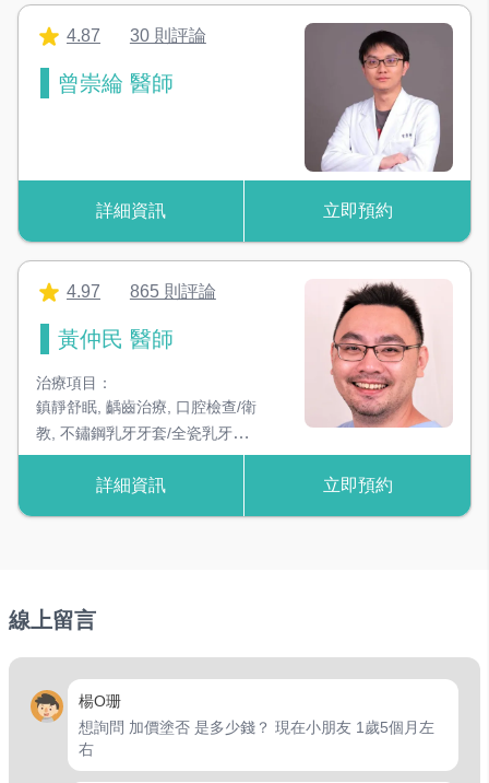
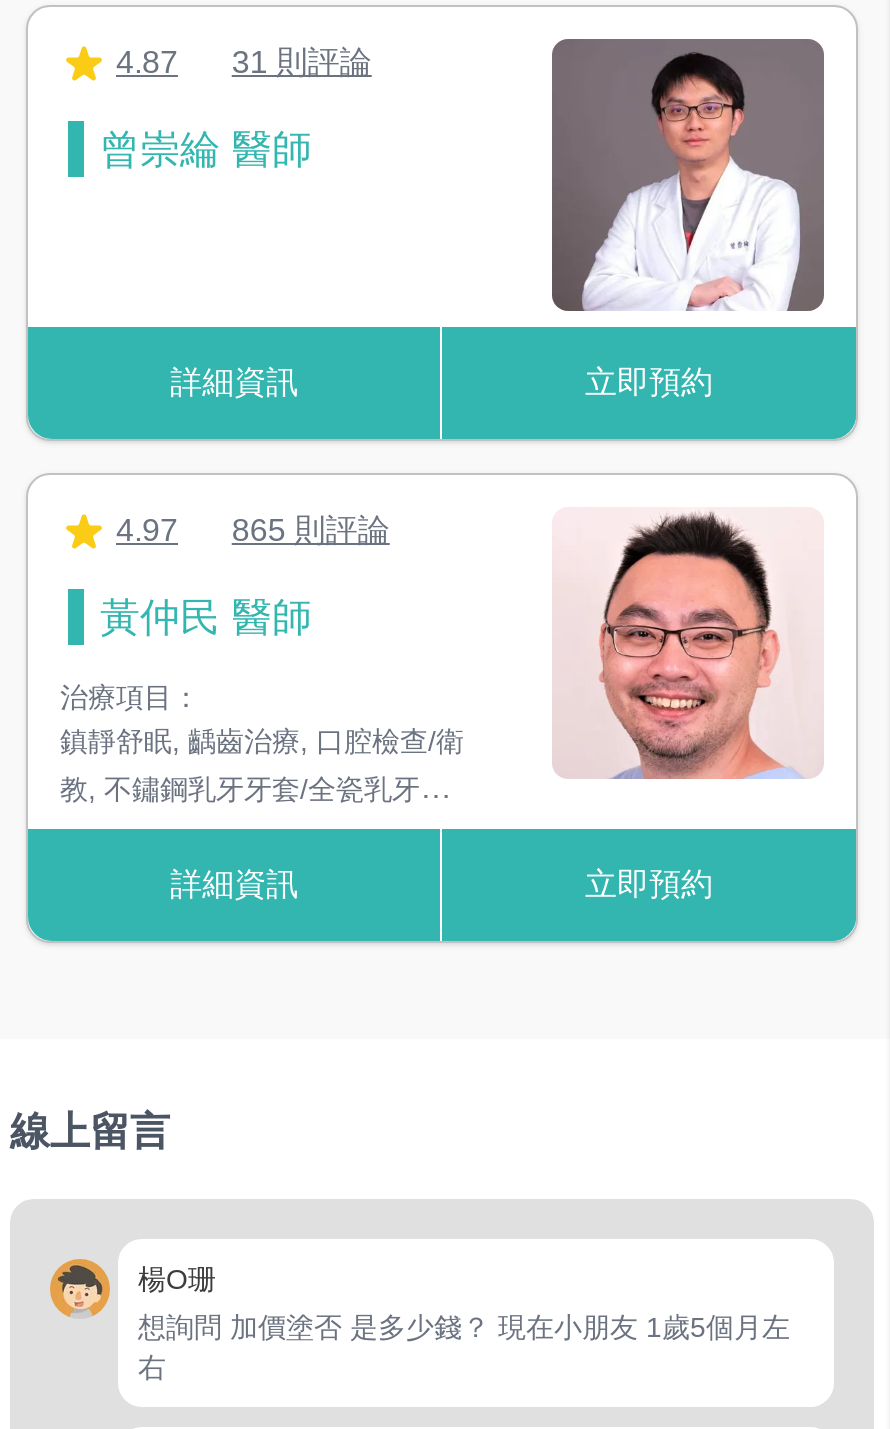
[67,26,206,45] 4.87 30 則評論 -> [116,45,372,79] 4.87 31 則評論

